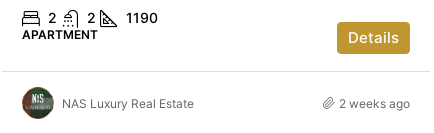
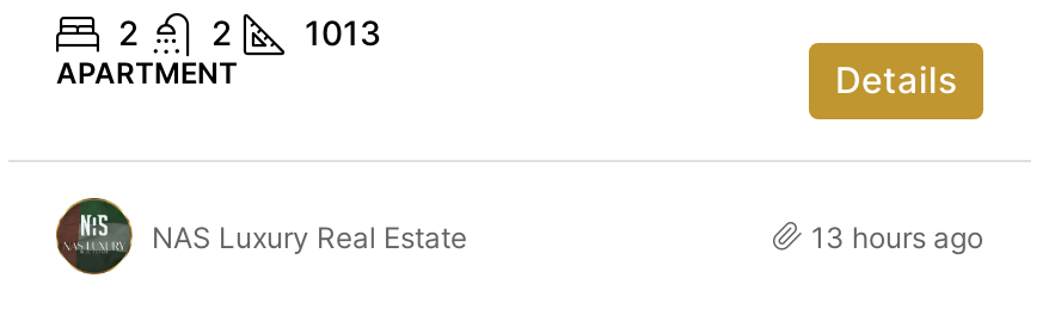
[48,9,158,26] 2 2 1190 -> [118,12,381,52] 2 2 1013
[339,95,410,110] 2 weeks ago -> [811,218,983,254] 13 hours ago

